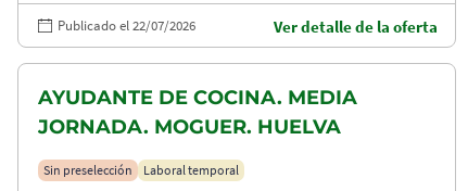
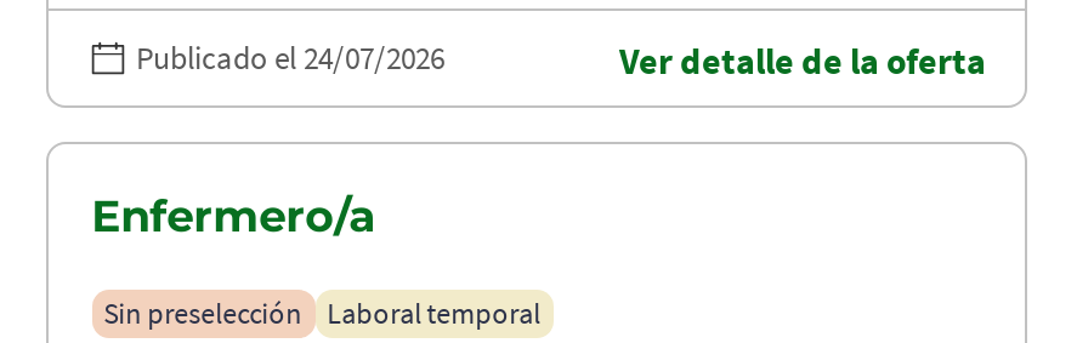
[58,16,195,35] Publicado el 22/07/2026 -> [136,36,444,78] Publicado el 24/07/2026
[38,85,357,138] AYUDANTE DE COCINA. MEDIA | JORNADA. MOGUER. HUELVA -> [91,191,375,244] Enfermero/a

